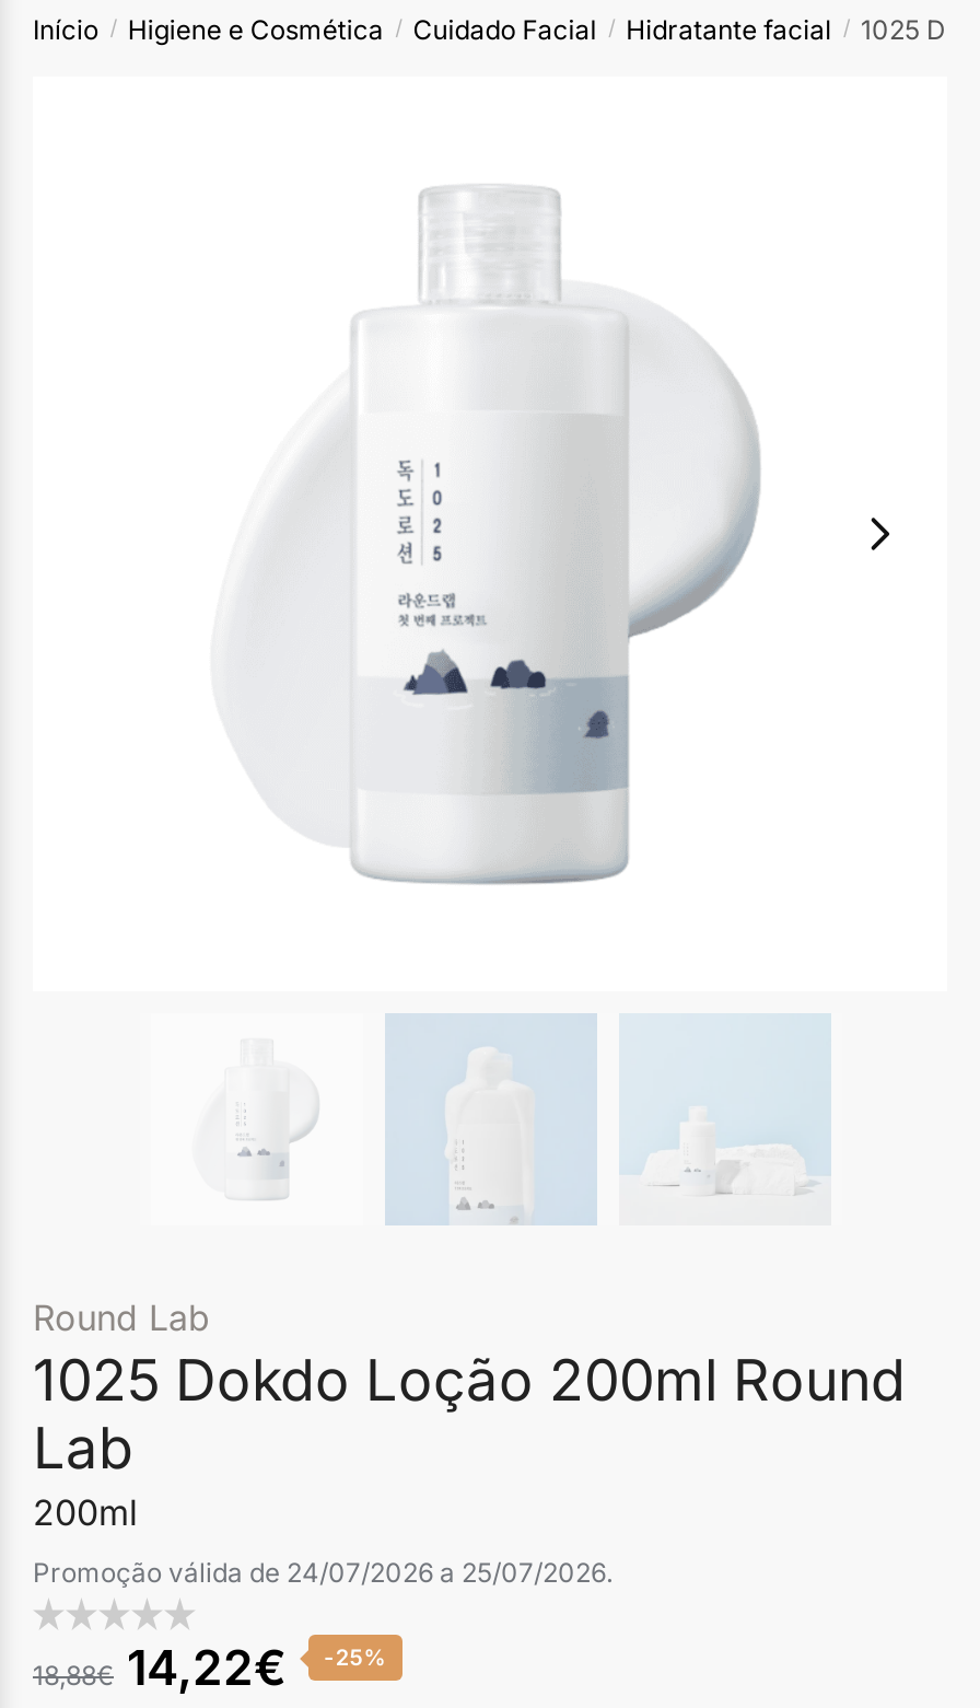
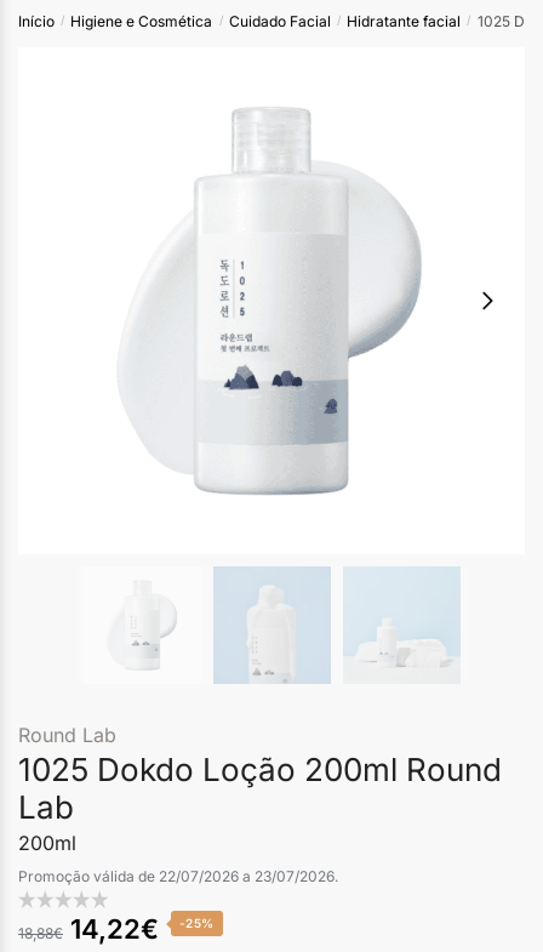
[33,1556,612,1589] Promoção válida de 24/07/2026 a 25/07/2026. -> [18,867,338,885] Promoção válida de 22/07/2026 a 23/07/2026.

